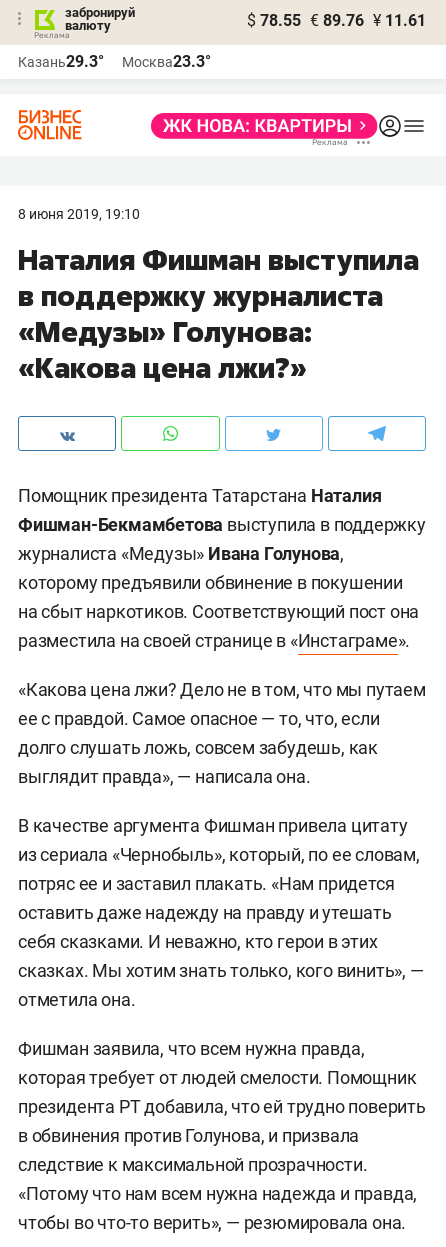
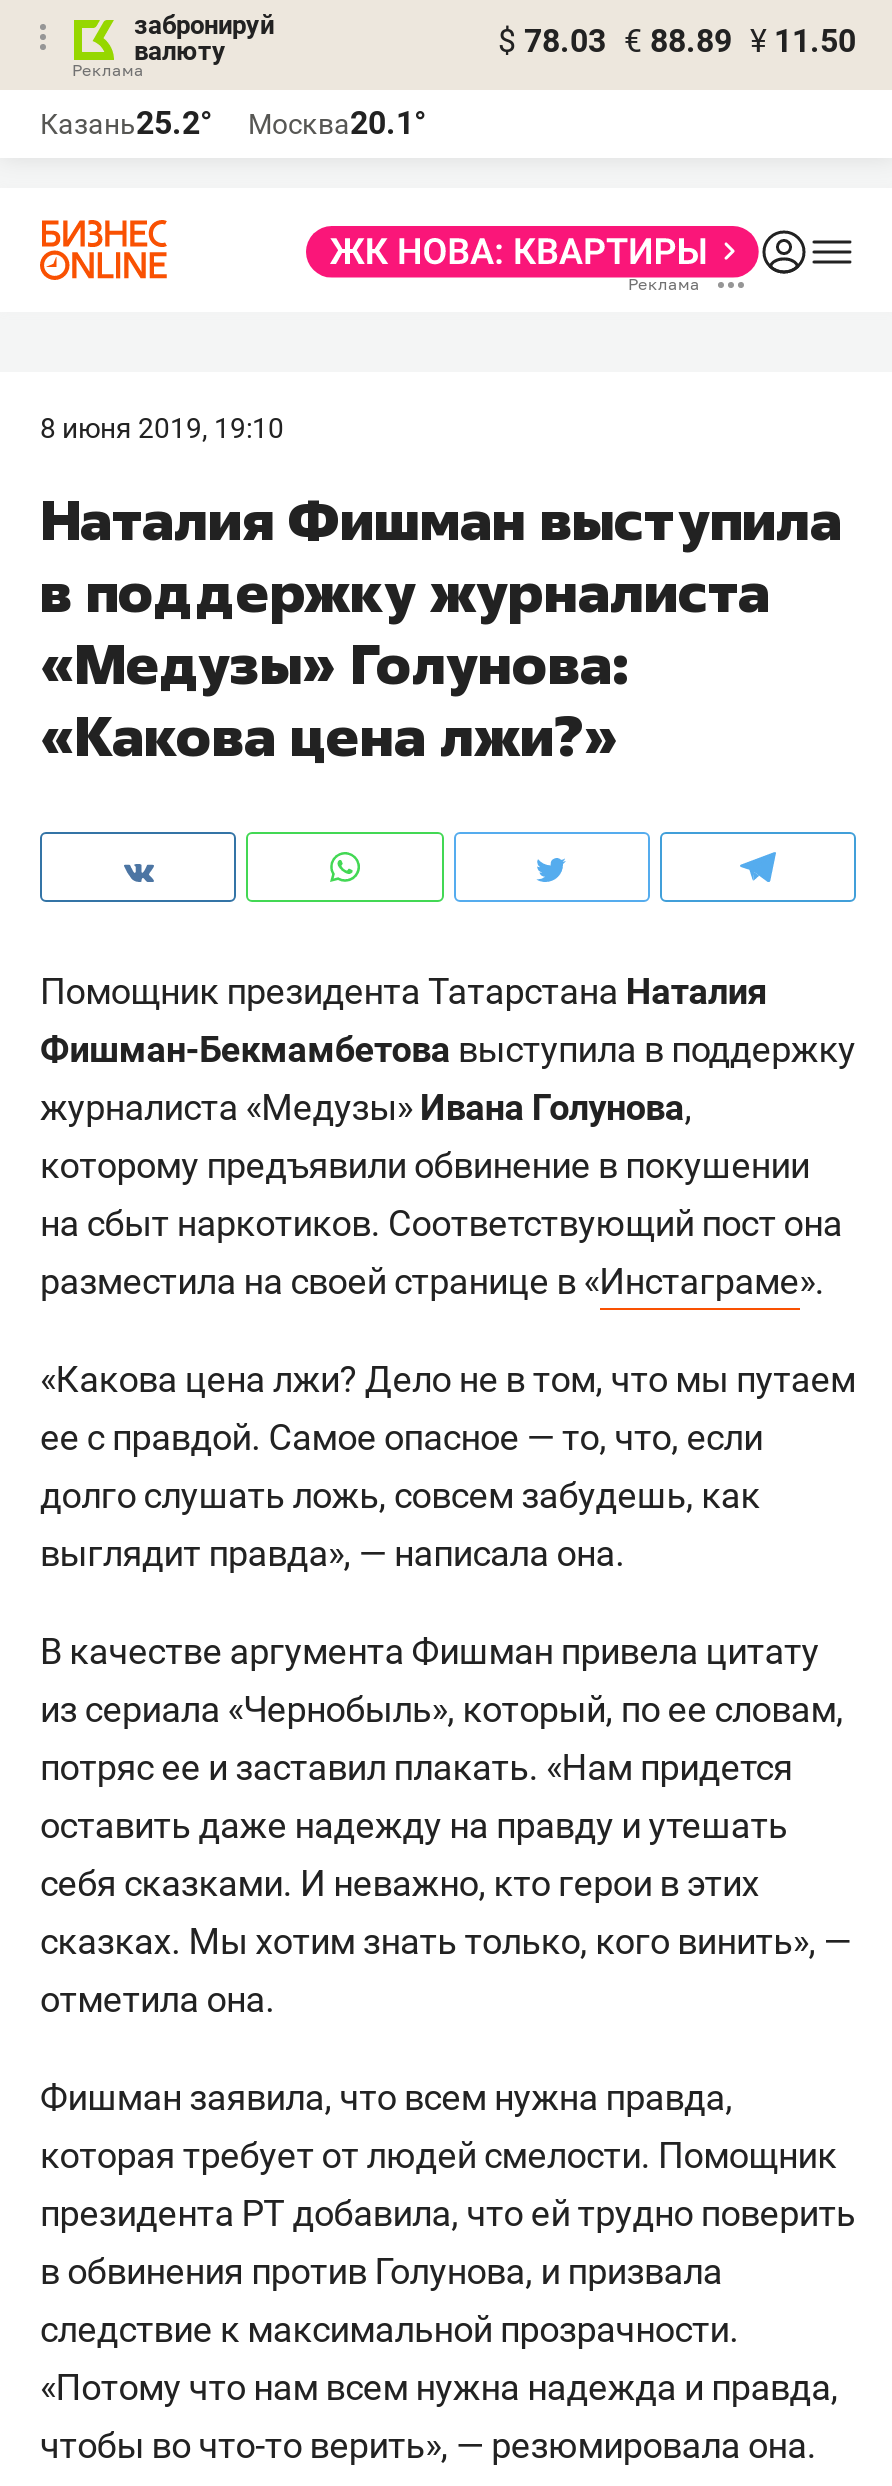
[247,11,426,30] $ 78.55 € 89.76 ¥ 11.61 -> [498,22,856,60] $ 78.03 € 88.89 ¥ 11.50
[18,52,104,71] Казань29.3° -> [40,104,212,142] Казань25.2°
[122,52,211,71] Москва23.3° -> [248,104,426,142] Москва20.1°

